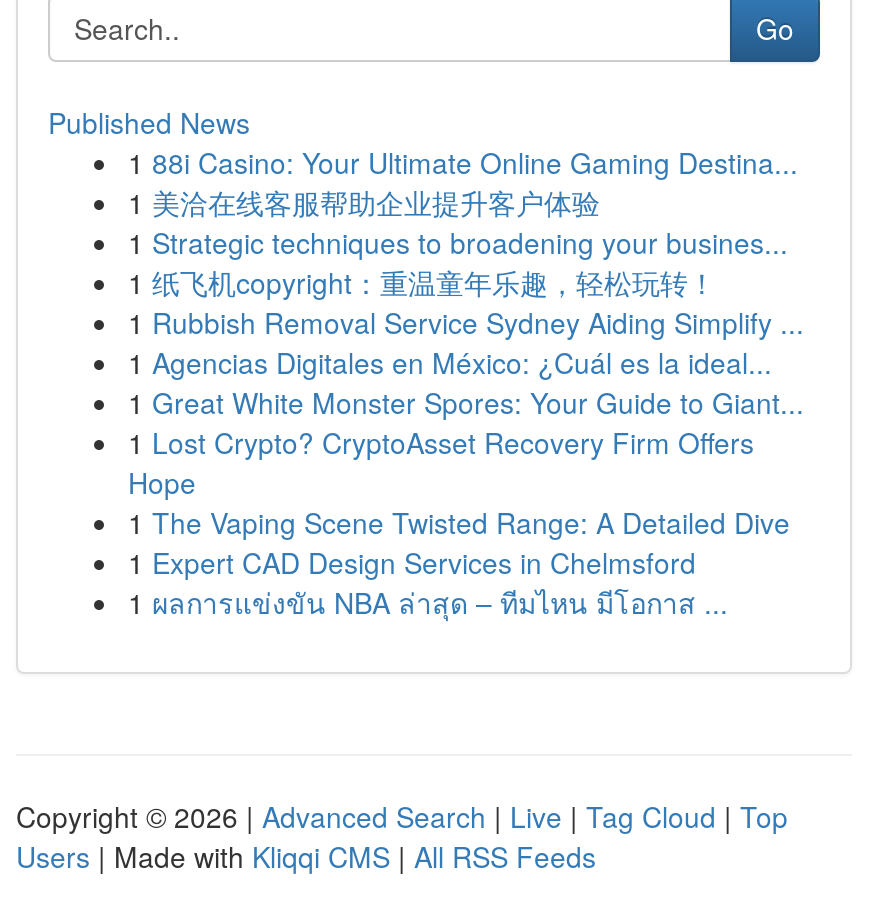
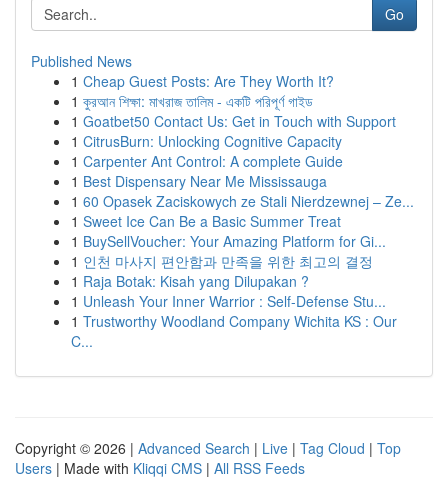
[128,142,804,622] 1 88i Casino: Your Ultimate Online Gaming Destina... | 1 美洽在线客服帮助企业提升客户体验 | 1 Strategic techniques to broadening your busines... | 1 纸飞机copyright：重温童年乐趣，轻松玩转！ | 1 Rubbish Removal Service Sydney Aiding Simplify ... | 1 Agencias Digitales en México: ¿Cuál es la ideal... | 1 Great White Monster Spores: Your Guide to Giant... | 1 Lost Crypto? CryptoAsset Recovery Firm Offers | Hope | 1 The Vaping Scene Twisted Range: A Detailed Dive | 1 Expert CAD Design Services in Chelmsford | 1 ผลการแข่งขัน NBA ล่าสุด – ทีมไหน มีโอกาส ... -> [71,71,414,351] 1 Cheap Guest Posts: Are They Worth It? | 1 কুরআন শিক্ষা: মাখরাজ তালিম - একটি পরিপূর্ণ গাইড | 1 Goatbet50 Contact Us: Get in Touch with Support | 1 CitrusBurn: Unlocking Cognitive Capacity | 1 Carpenter Ant Control: A complete Guide | 1 Best Dispensary Near Me Mississauga | 1 60 Opasek Zaciskowych ze Stali Nierdzewnej – Ze... | 1 Sweet Ice Can Be a Basic Summer Treat | 1 BuySellVoucher: Your Amazing Platform for Gi... | 1 인천 마사지 편안함과 만족을 위한 최고의 결정 | 1 Raja Botak: Kisah yang Dilupakan ? | 1 Unleash Your Inner Warrior : Self-Defense Stu... | 1 Trustworthy Woodland Company Wichita KS : Our | C...

